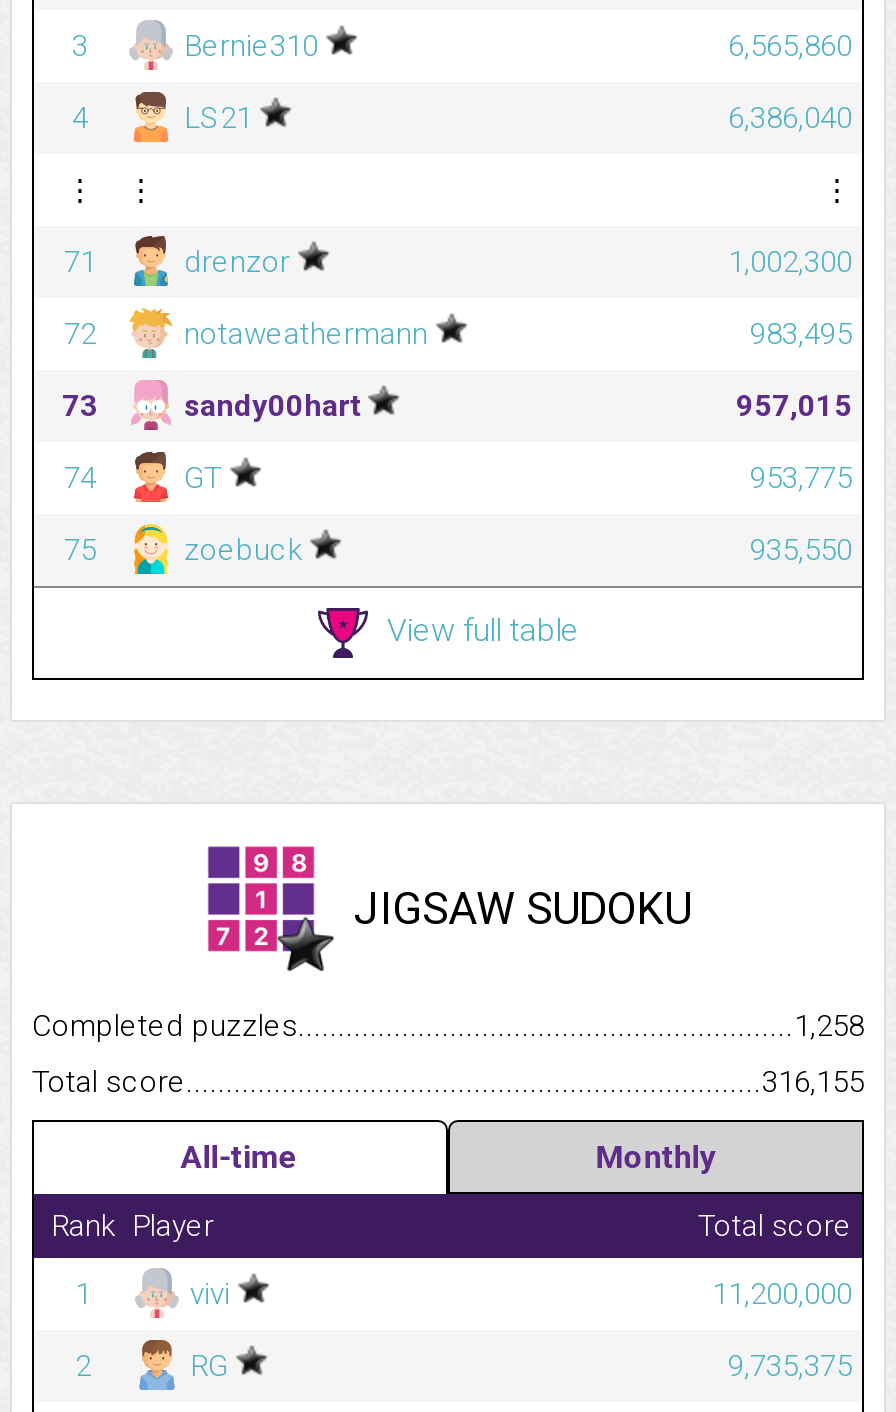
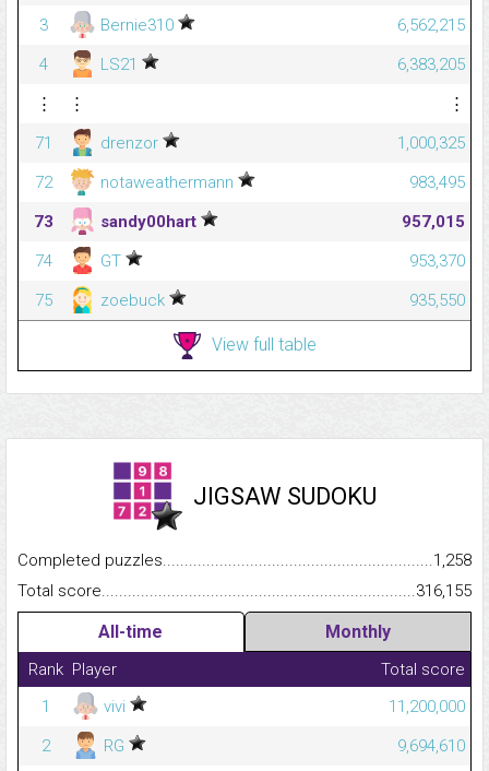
[728,28,852,64] 6,565,860 -> [397,15,465,35] 6,562,215
[728,100,852,136] 6,386,040 -> [397,55,465,74] 6,383,205
[728,244,852,280] 1,002,300 -> [397,133,465,153] 1,000,325
[750,460,852,496] 953,775 -> [409,251,465,271] 953,370
[728,1348,852,1384] 9,735,375 -> [397,736,465,756] 9,694,610

